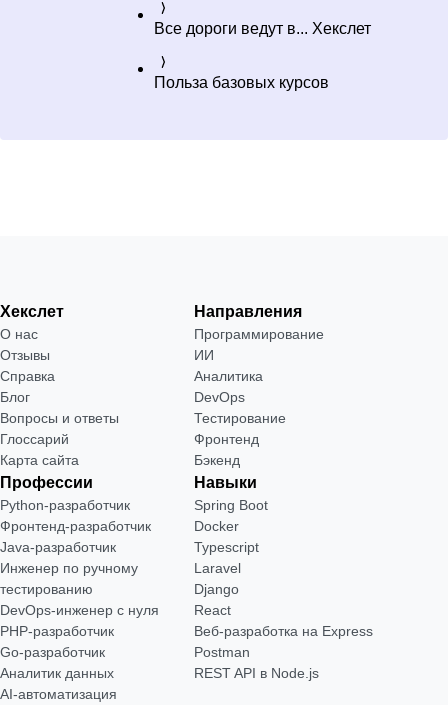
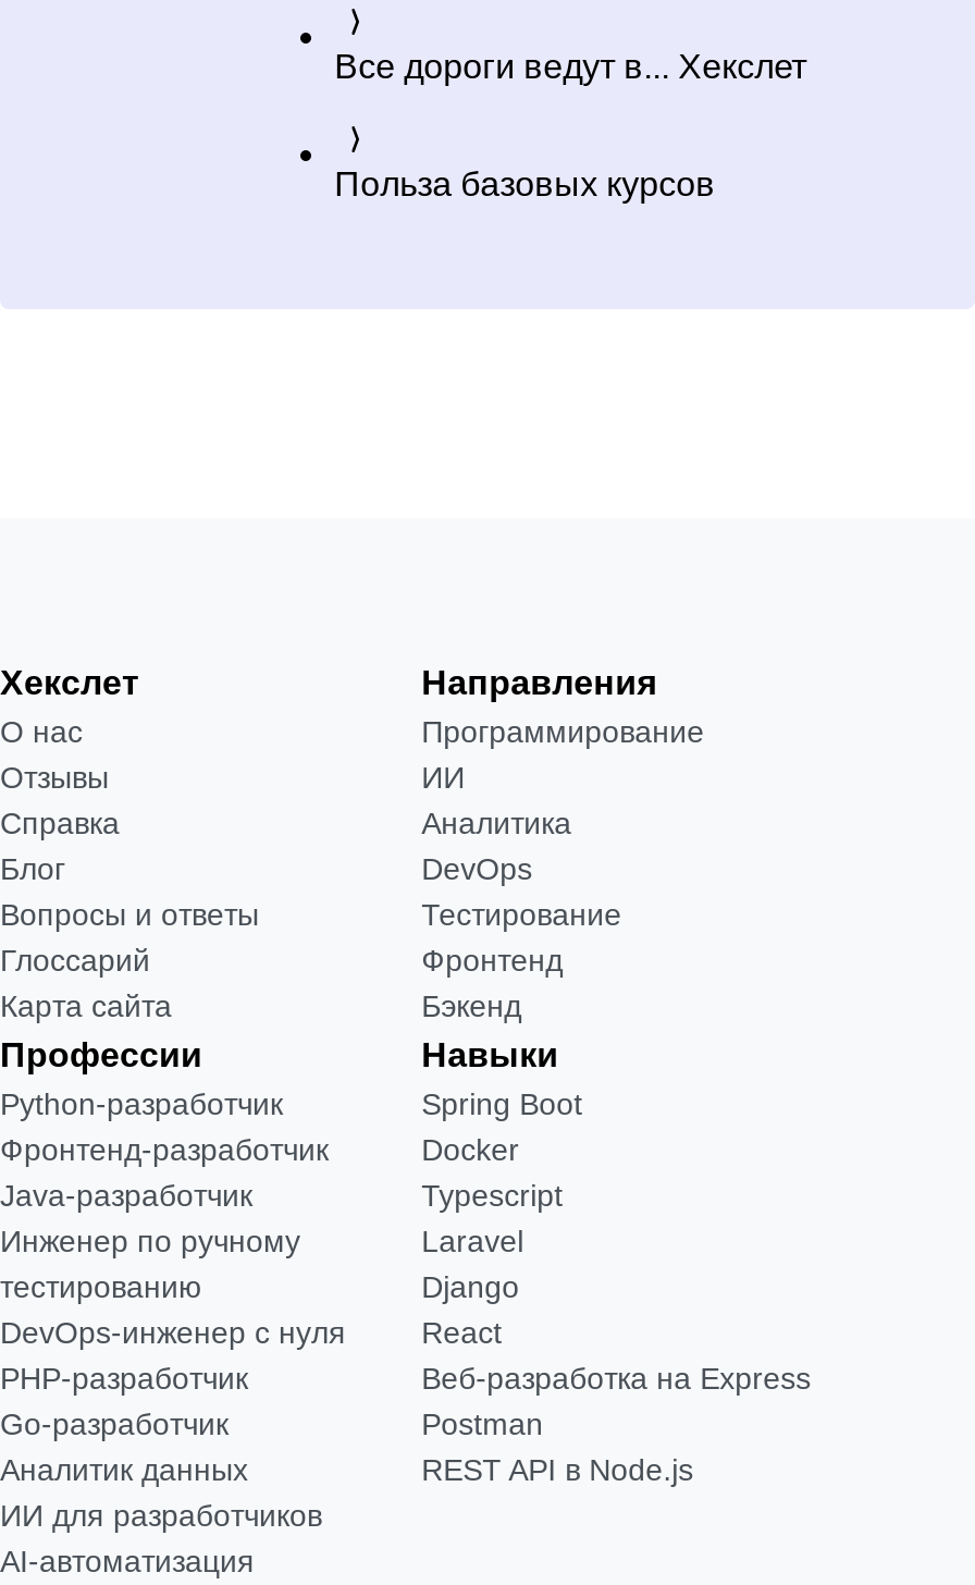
none -> [0,1497,322,1532] ИИ для разработчиков

